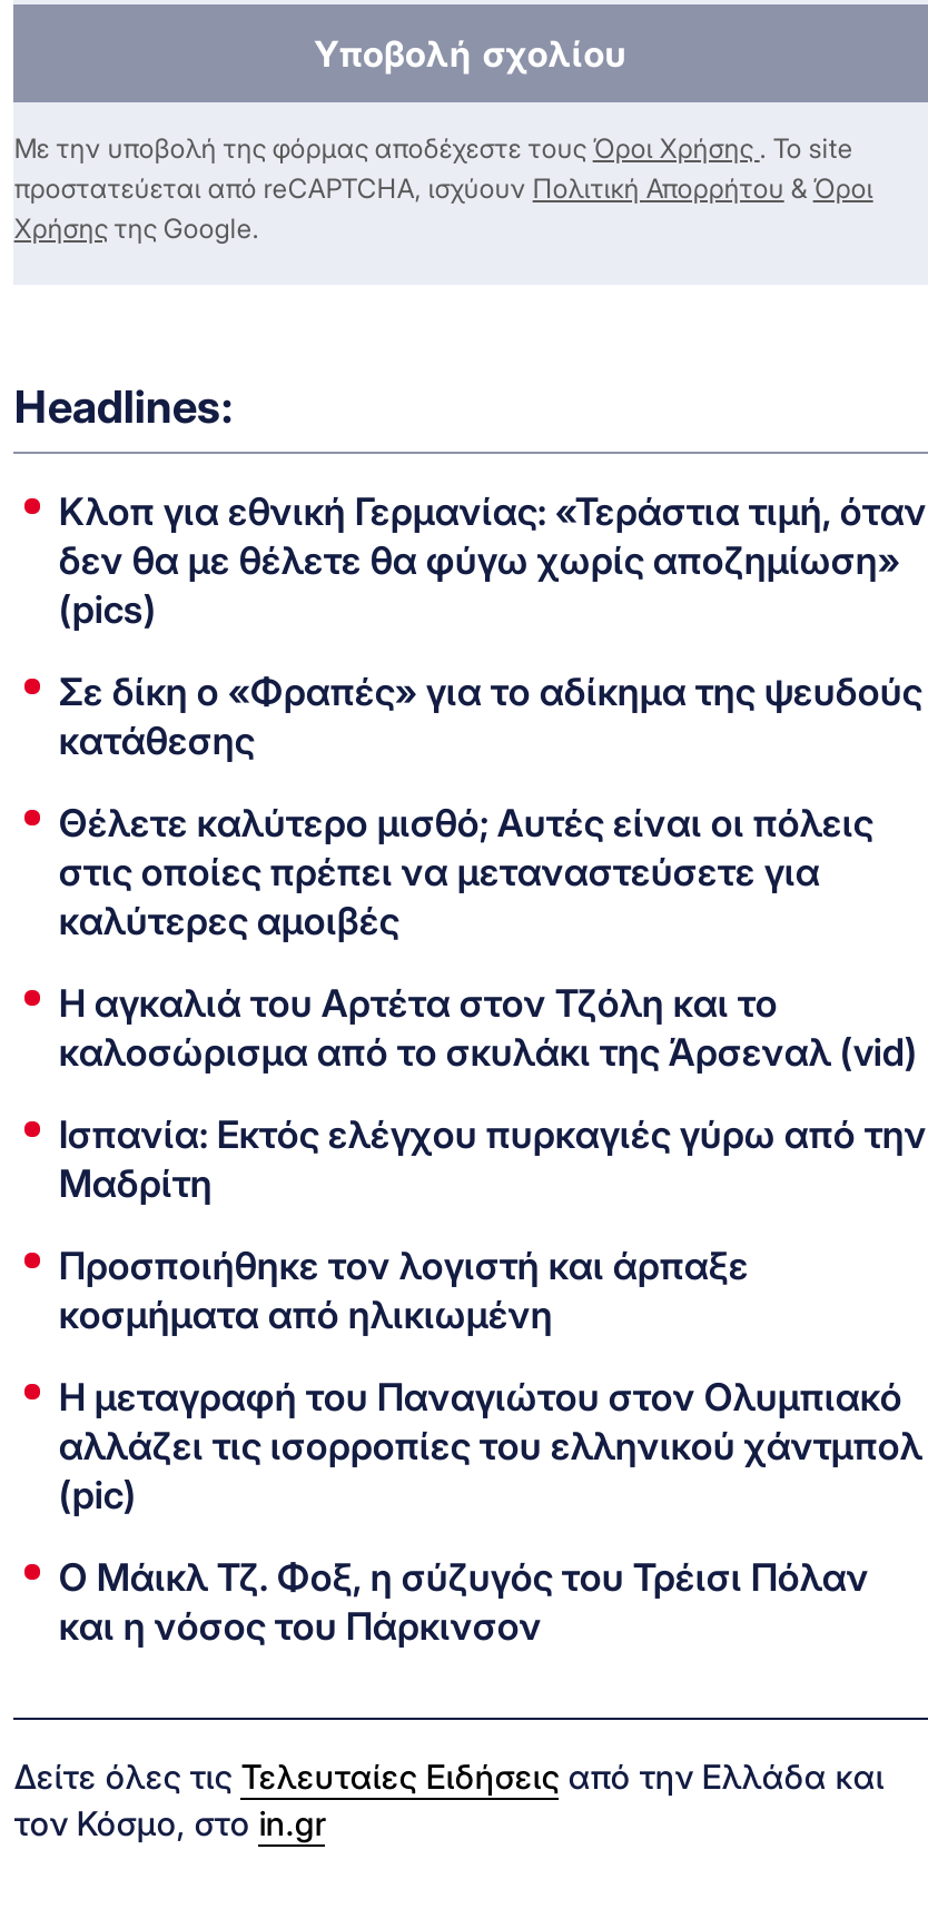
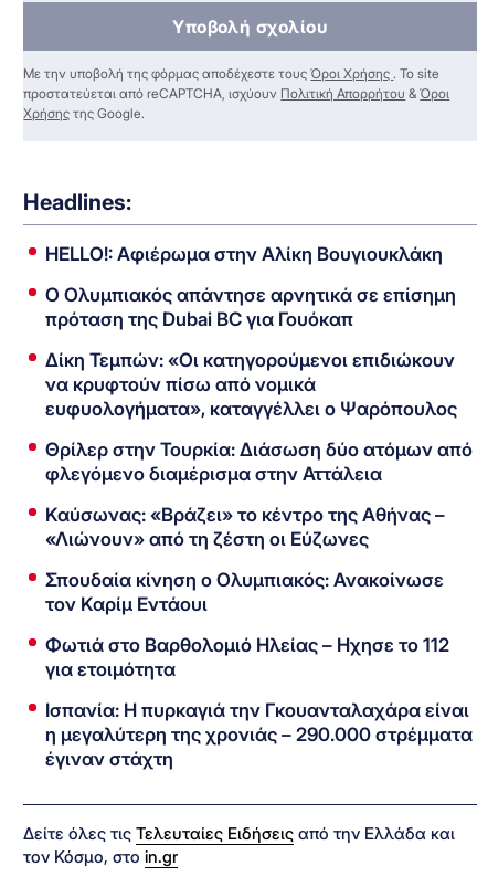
[59,489,926,631] Κλοπ για εθνική Γερμανίας: «Τεράστια τιμή, όταν | δεν θα με θέλετε θα φύγω χωρίς αποζημίωση» | (pics) -> [46,243,443,265] HELLO!: Αφιέρωμα στην Αλίκη Βουγιουκλάκη
[59,669,922,762] Σε δίκη ο «Φραπές» για το αδίκημα της ψευδούς | κατάθεσης -> [46,284,456,330] Ο Ολυμπιακός απάντησε αρνητικά σε επίσημη | πρόταση της Dubai BC για Γουόκαπ
[59,800,873,943] Θέλετε καλύτερο μισθό; Αυτές είναι οι πόλεις | στις οποίες πρέπει να μεταναστεύσετε για | καλύτερες αμοιβές -> [46,349,457,419] Δίκη Τεμπών: «Οι κατηγορούμενοι επιδιώκουν | να κρυφτούν πίσω από νομικά | ευφυολογήματα», καταγγέλλει ο Ψαρόπουλος
[59,981,918,1074] Η αγκαλιά του Αρτέτα στον Τζόλη και το | καλοσώρισμα από το σκυλάκι της Άρσεναλ (vid) -> [46,438,473,485] Θρίλερ στην Τουρκία: Διάσωση δύο ατόμων από | φλεγόμενο διαμέρισμα στην Αττάλεια
[59,1112,926,1205] Ισπανία: Εκτός ελέγχου πυρκαγιές γύρω από την | Μαδρίτη -> [46,503,445,550] Καύσωνας: «Βράζει» το κέντρο της Αθήνας – | «Λιώνουν» από τη ζέστη οι Εύζωνες
[59,1243,748,1337] Προσποιήθηκε τον λογιστή και άρπαξε | κοσμήματα από ηλικιωμένη -> [46,569,444,615] Σπουδαία κίνηση ο Ολυμπιακός: Ανακοίνωσε | τον Καρίμ Εντάουι
[59,1374,922,1517] Η μεταγραφή του Παναγιώτου στον Ολυμπιακό | αλλάζει τις ισορροπίες του ελληνικού χάντμπολ | (pic) -> [46,634,450,680] Φωτιά στο Βαρθολομιό Ηλείας – Ηχησε το 112 | για ετοιμότητα
[59,1555,869,1648] Ο Μάικλ Τζ. Φοξ, η σύζυγός του Τρέισι Πόλαν | και η νόσος του Πάρκινσον -> [46,699,473,770] Ισπανία: Η πυρκαγιά την Γκουανταλαχάρα είναι | η μεγαλύτερη της χρονιάς – 290.000 στρέμματα | έγιναν στάχτη

